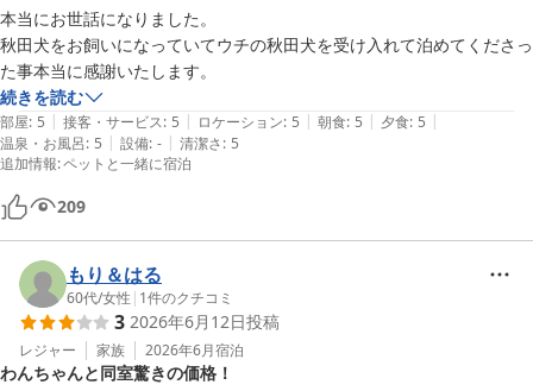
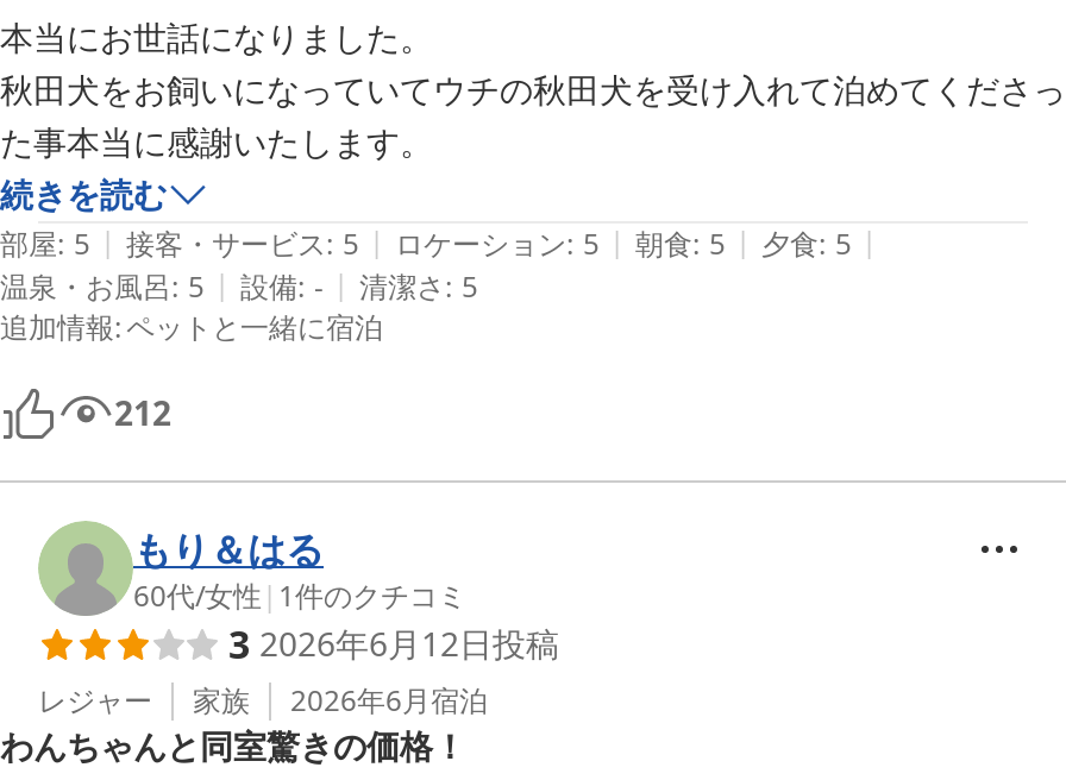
[57,195,86,217] 209 -> [114,390,171,435] 212

